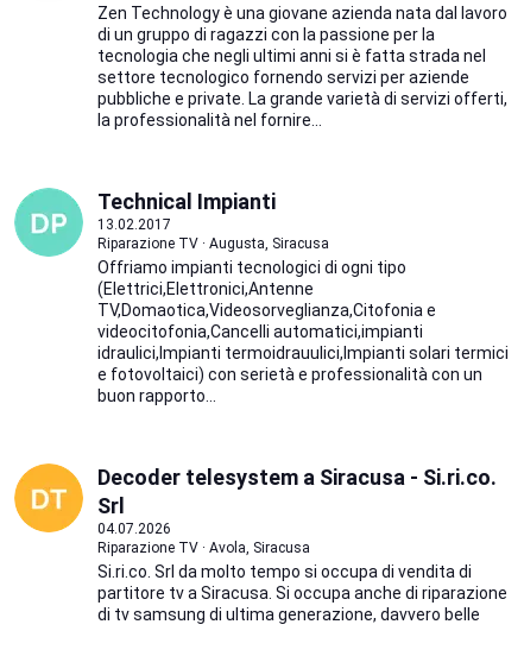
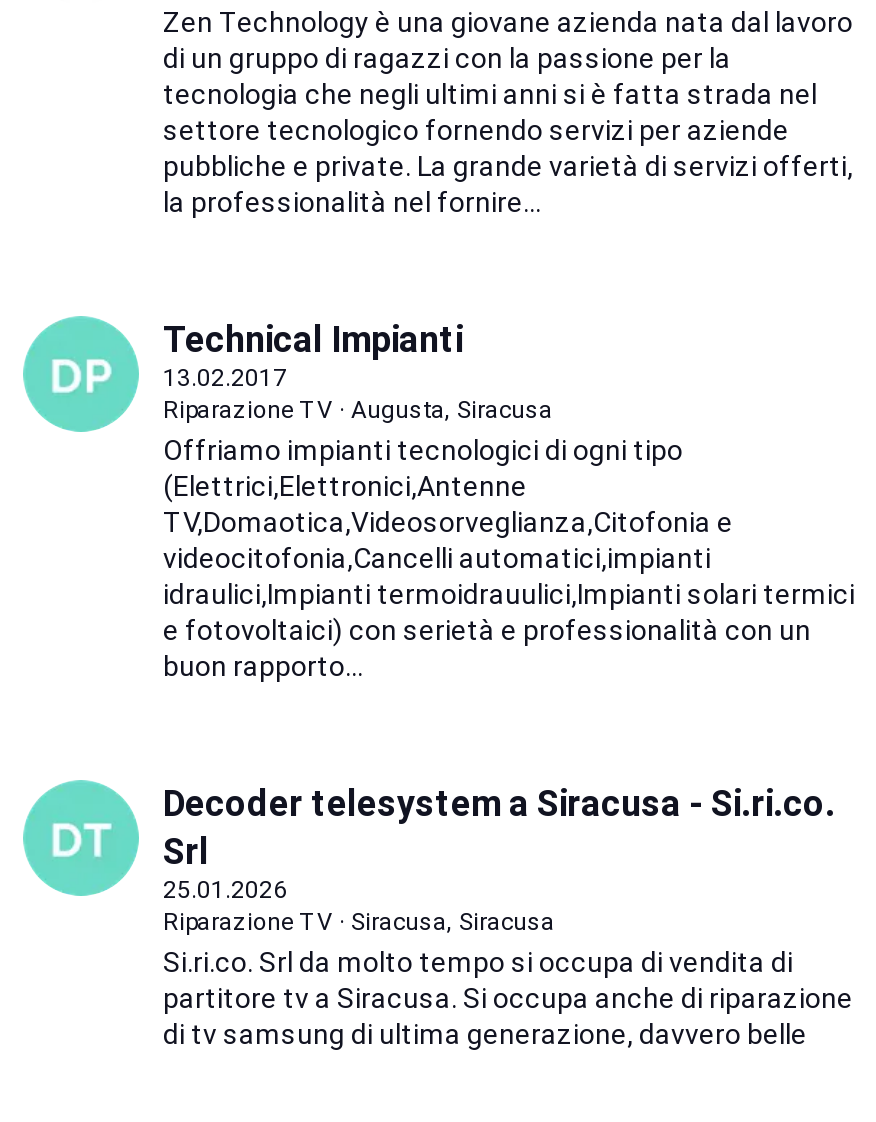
[13,462,171,537] [image] | 04.07.2026 -> [21,778,287,904] [image] | 25.01.2026
[97,539,310,556] Riparazione TV · Avola, Siracusa -> [163,908,555,936] Riparazione TV · Siracusa, Siracusa

